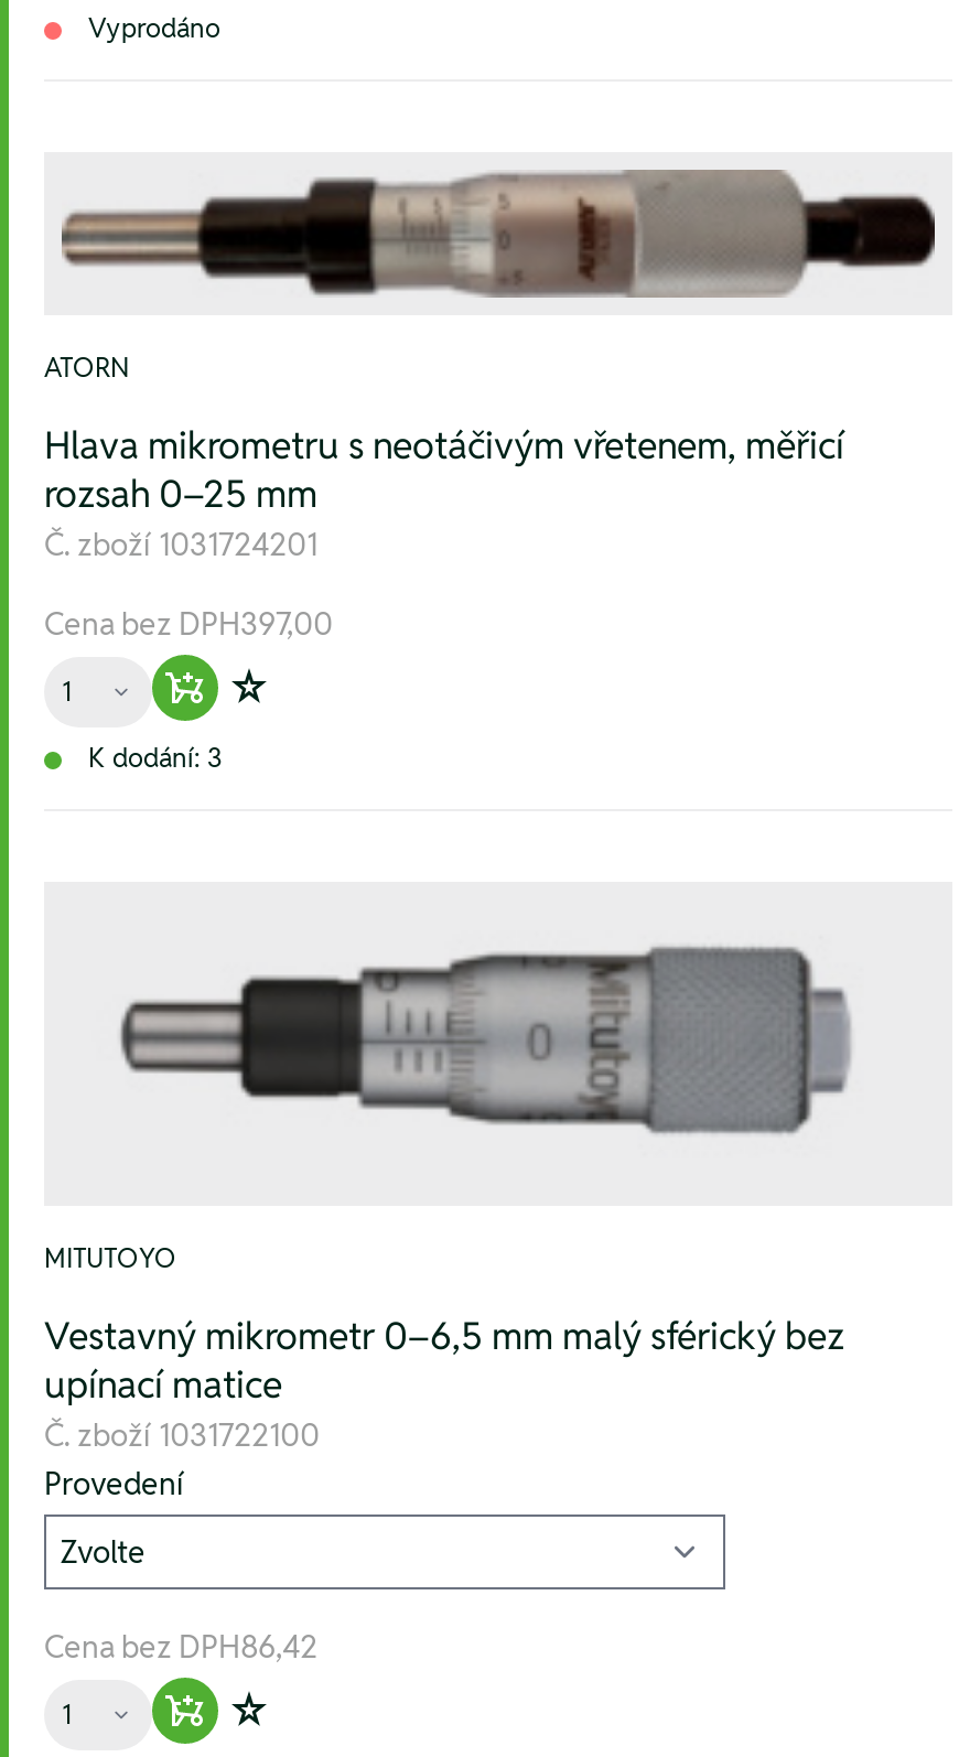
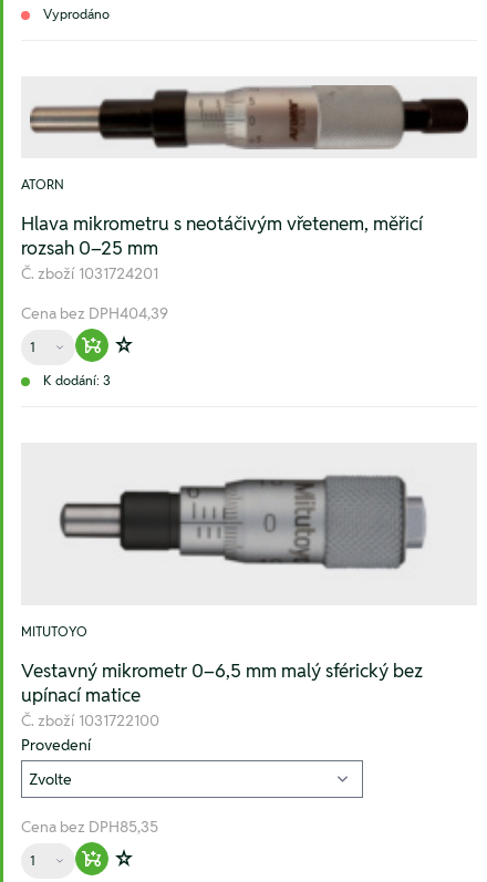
[44,604,333,644] Cena bez DPH397,00 -> [21,303,168,323] Cena bez DPH404,39
[44,1627,317,1666] Cena bez DPH86,42 -> [21,817,158,837] Cena bez DPH85,35

